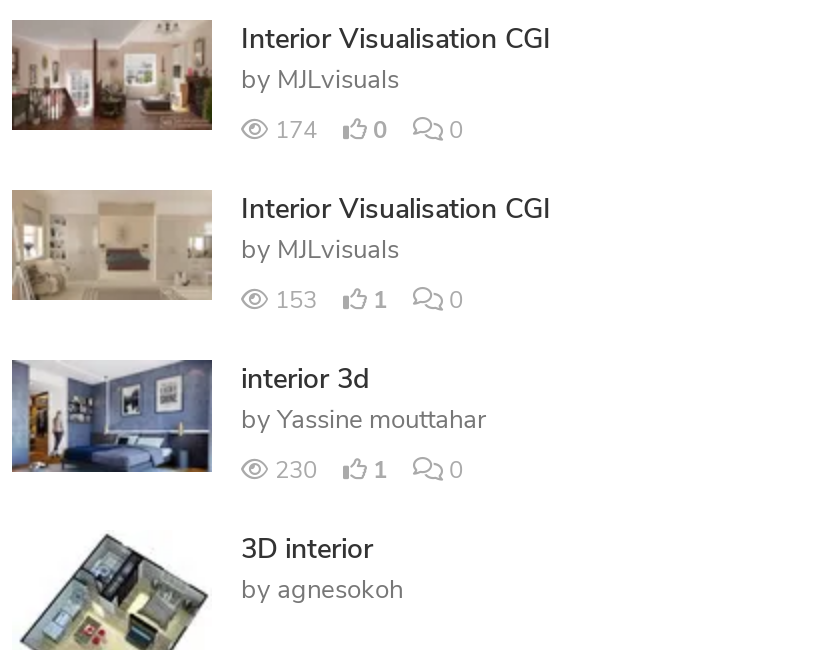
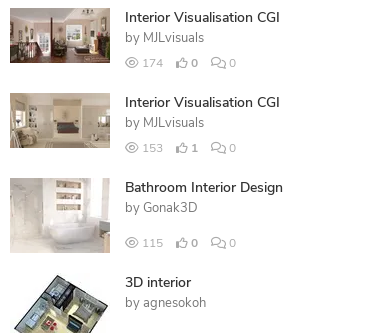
[10,358,487,488] [image] | interior 3d | by Yassine mouttahar -> [10,178,282,254] [image] | Bathroom Interior Design | by Gonak3D
[269,459,387,483] 230 | 1 -> [138,237,197,249] 115 | 0

